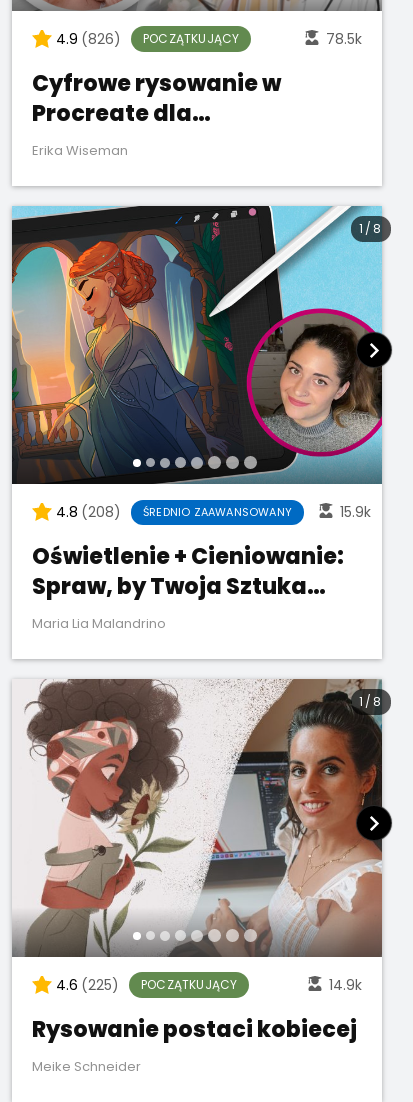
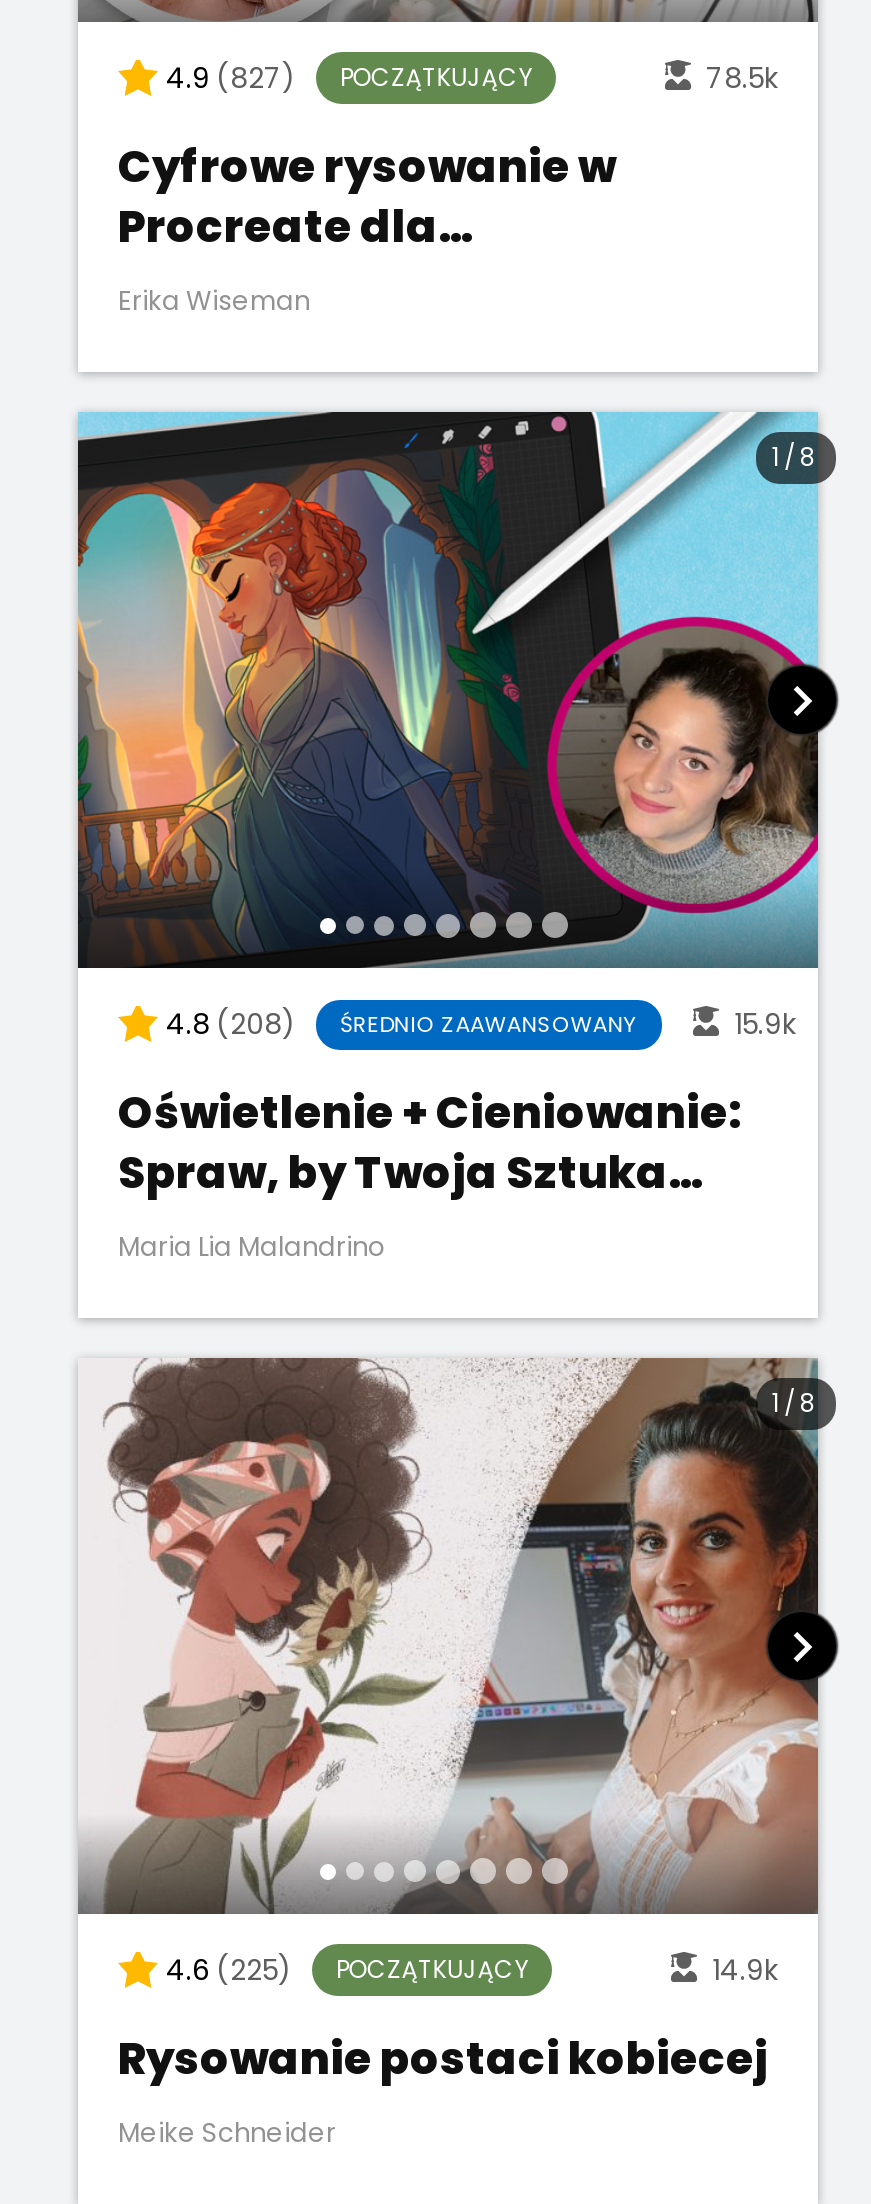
[56,28,239,48] 4.9 (826) POCZĄTKUJĄCY -> [166,57,533,97] 4.9 (827) POCZĄTKUJĄCY

